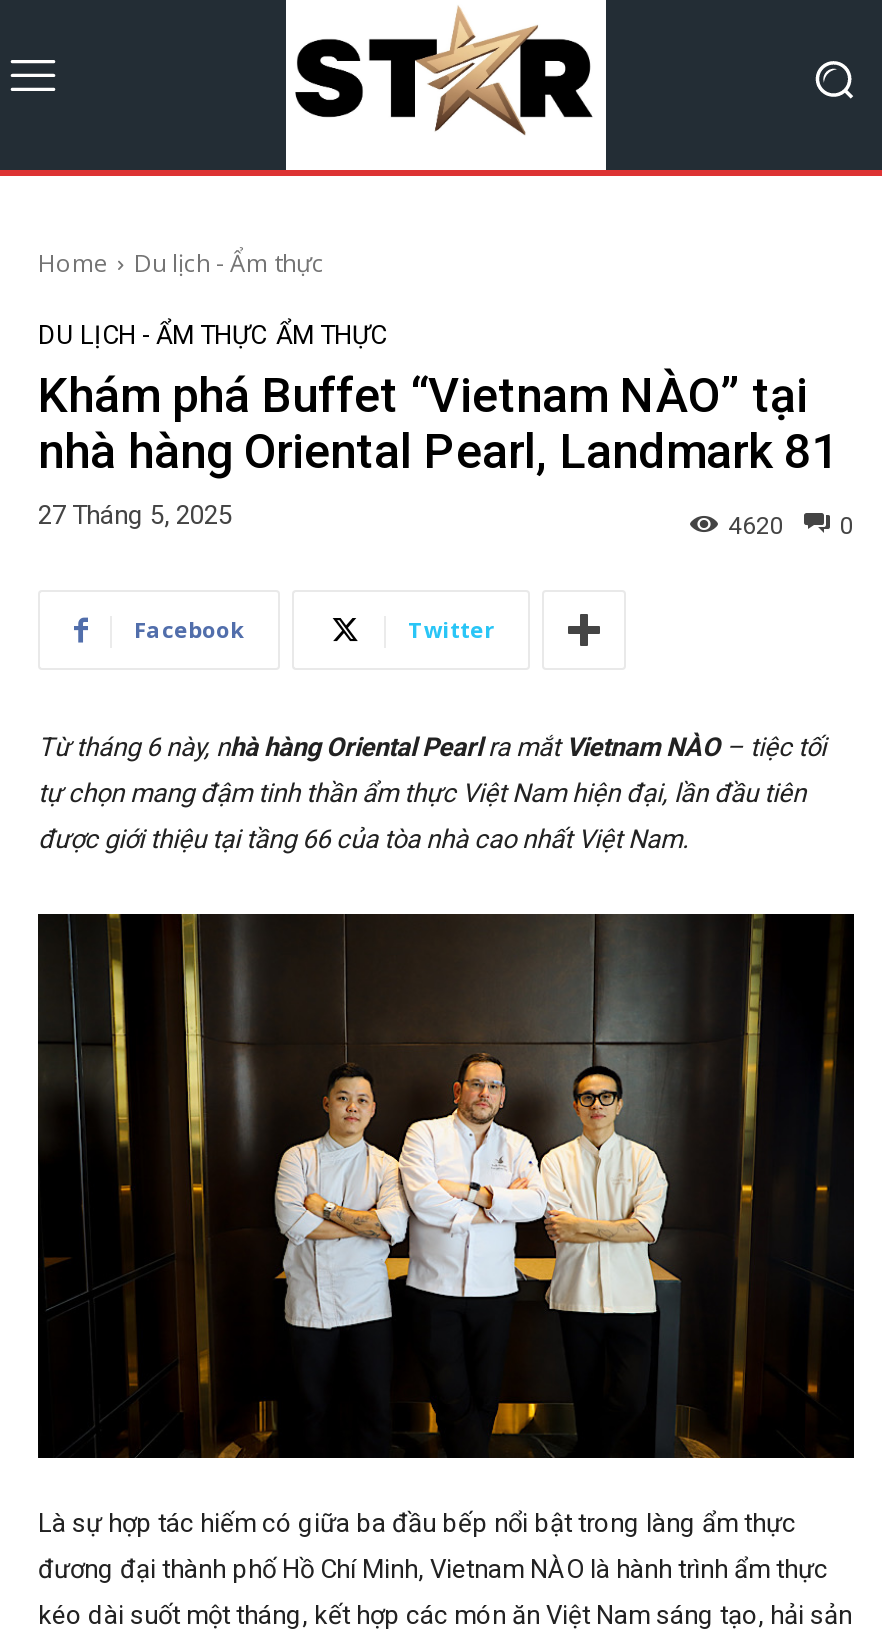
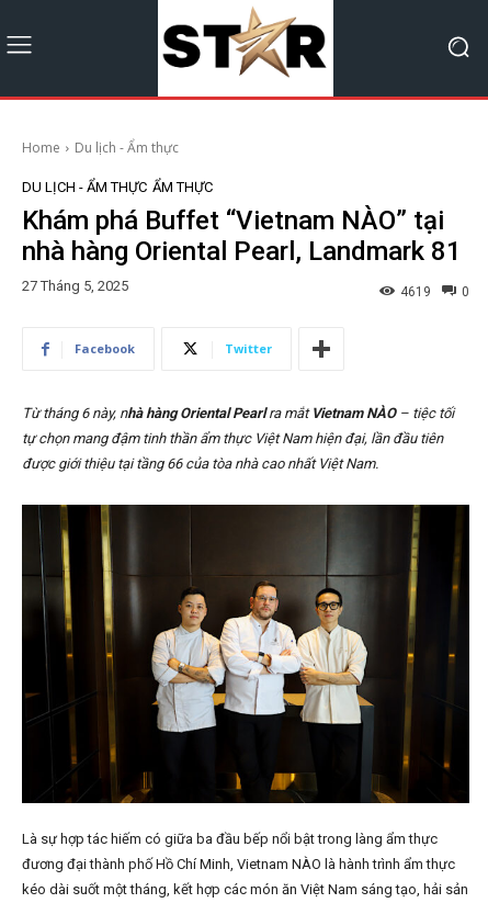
[728,512,854,540] 4620 0 -> [400,284,469,299] 4619 0

